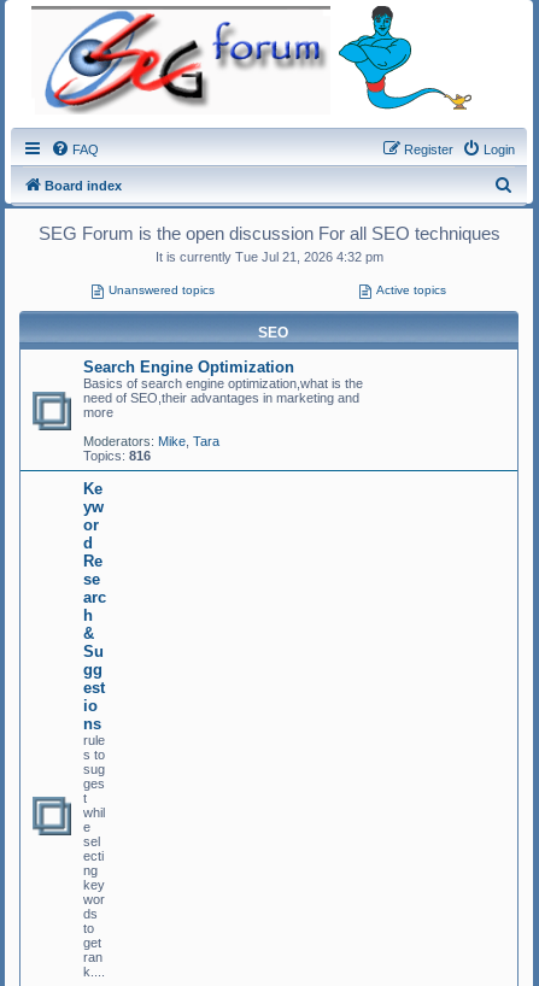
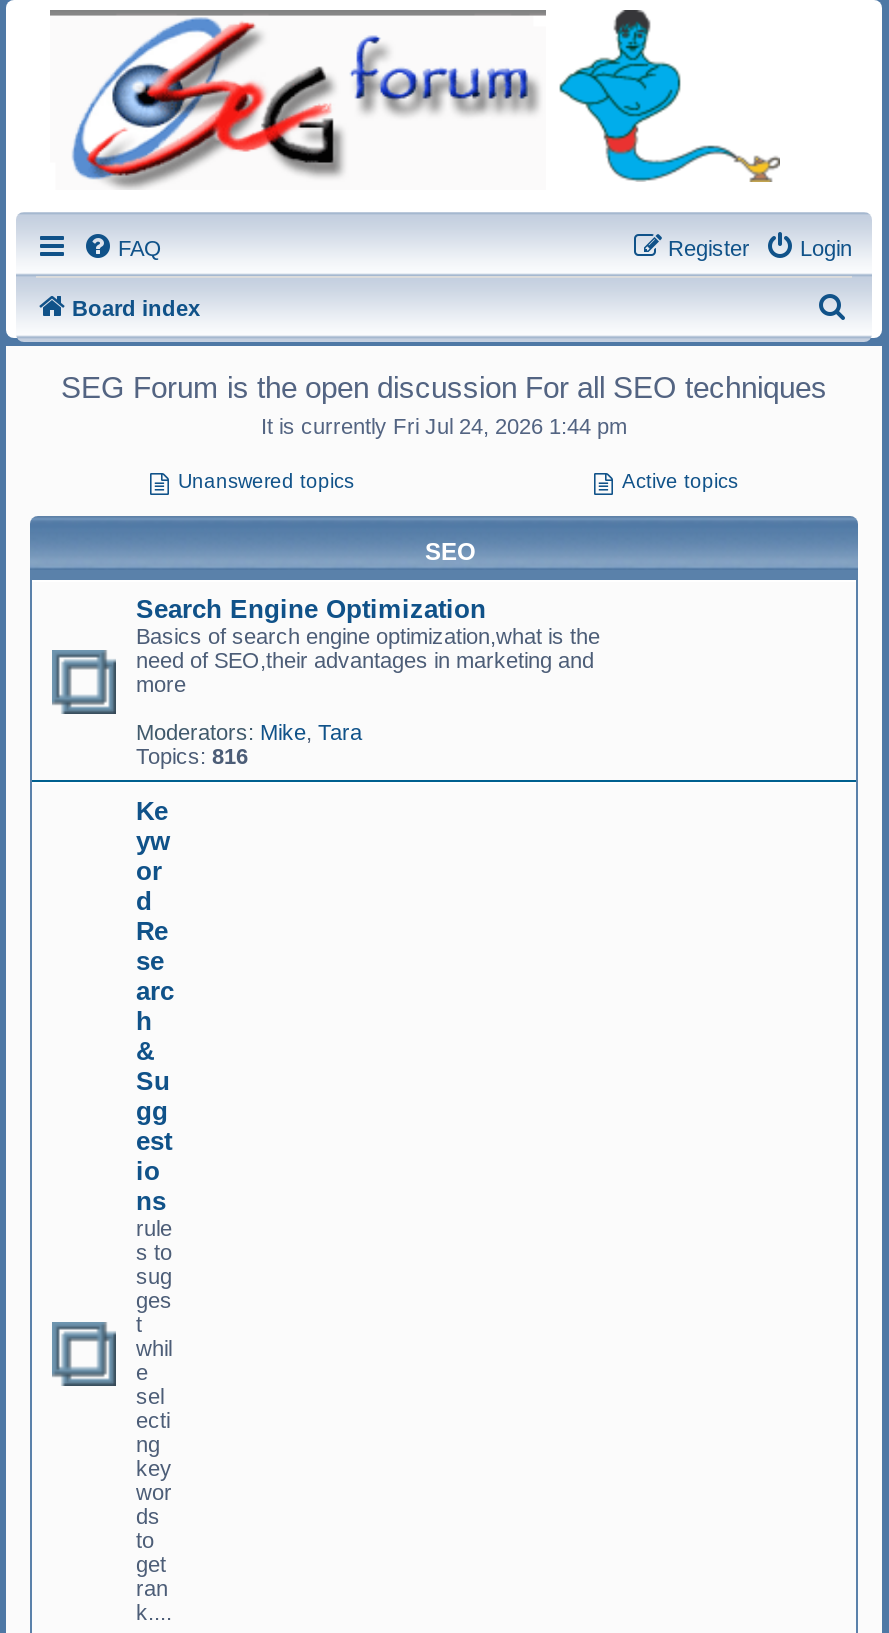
[155,250,383,264] It is currently Tue Jul 21, 2026 4:32 pm -> [261,414,627,438] It is currently Fri Jul 24, 2026 1:44 pm

